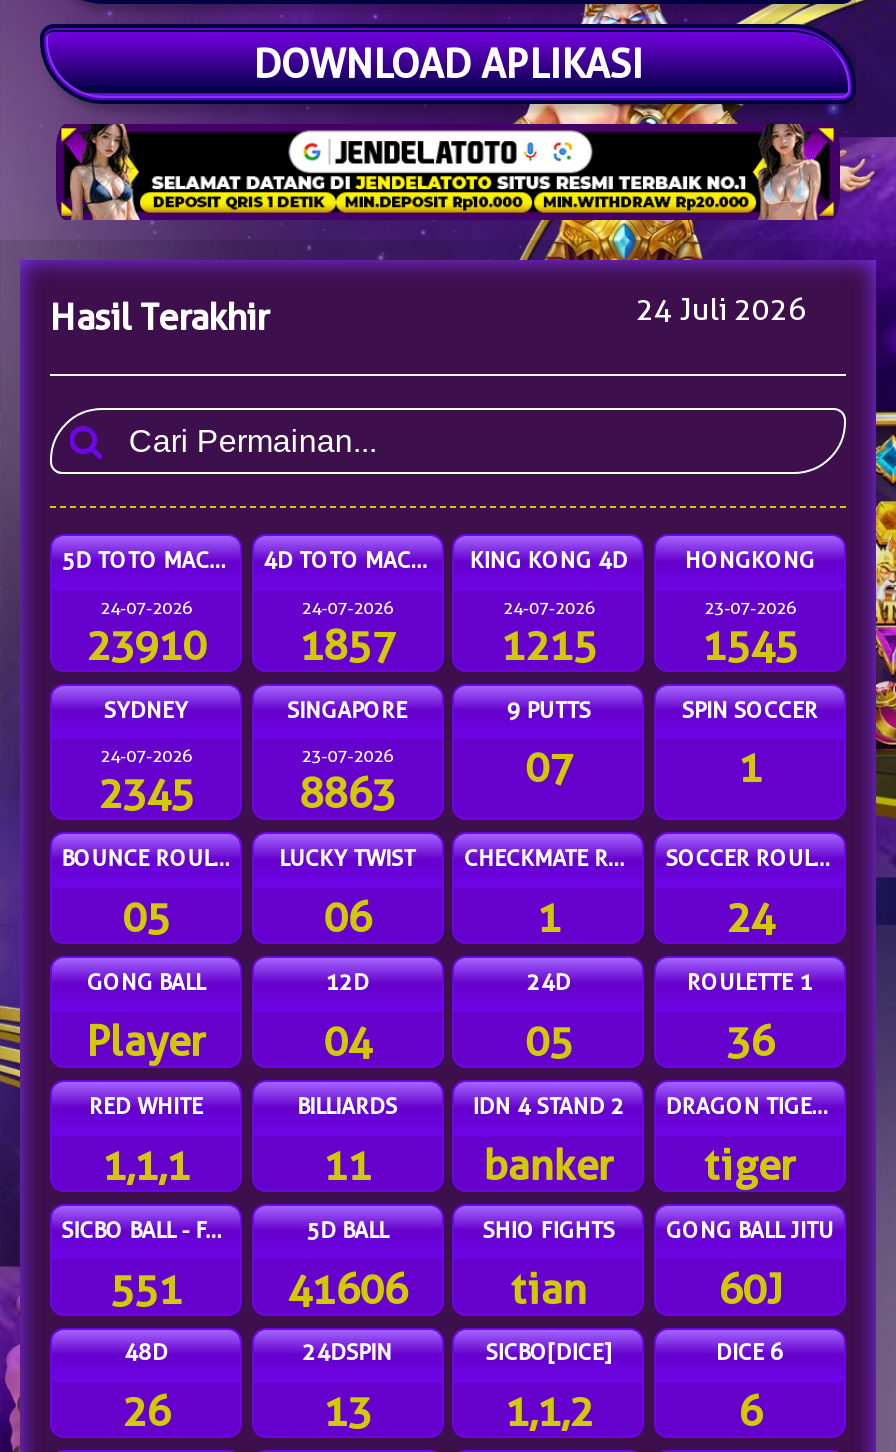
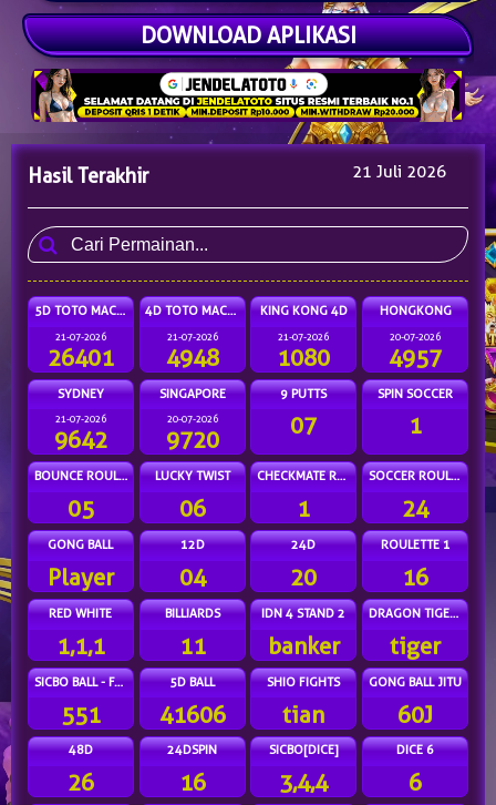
[636,293,806,329] 24 Juli 2026 -> [352,162,446,182] 21 Juli 2026
[100,597,192,617] 24-07-2026 -> [55,331,106,342] 21-07-2026
[301,597,393,617] 24-07-2026 -> [167,331,218,342] 21-07-2026
[503,597,595,617] 24-07-2026 -> [278,331,329,342] 21-07-2026
[704,597,796,617] 23-07-2026 -> [390,331,441,342] 20-07-2026
[86,621,206,669] 23910 -> [47,345,114,371] 26401
[299,621,395,669] 1857 -> [166,345,219,371] 4948
[501,621,597,669] 1215 -> [277,345,330,371] 1080
[702,621,798,669] 1545 -> [389,345,442,371] 4957
[100,747,192,767] 24-07-2026 -> [55,414,106,425] 21-07-2026
[301,747,393,767] 23-07-2026 -> [167,414,218,425] 20-07-2026
[98,771,194,819] 2345 -> [54,427,107,454] 9642
[299,771,395,819] 8863 -> [166,427,219,454] 9720
[525,1018,573,1066] 05 -> [290,564,317,591] 20
[726,1018,774,1066] 36 -> [402,564,428,591] 16
[323,1389,371,1437] 13 -> [179,770,205,797] 16
[505,1389,593,1437] 1,1,2 -> [279,770,328,797] 3,4,4

